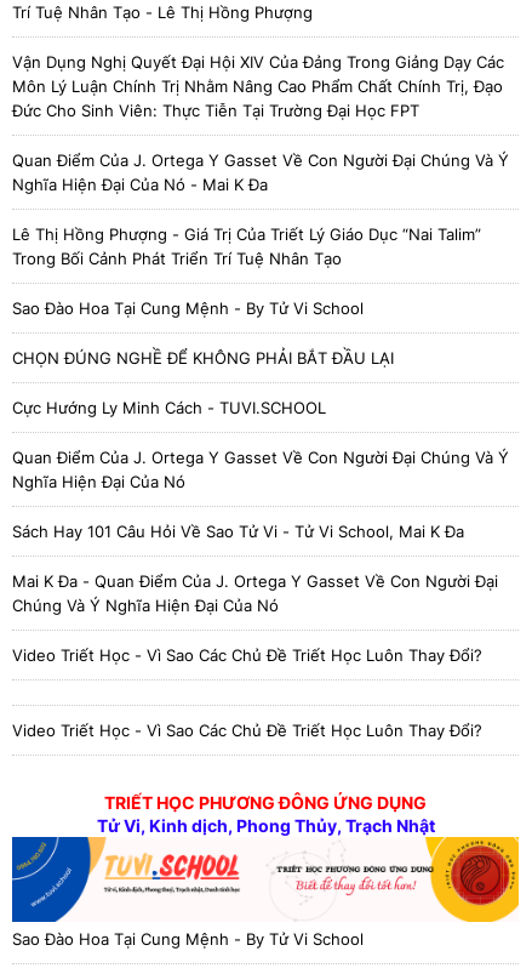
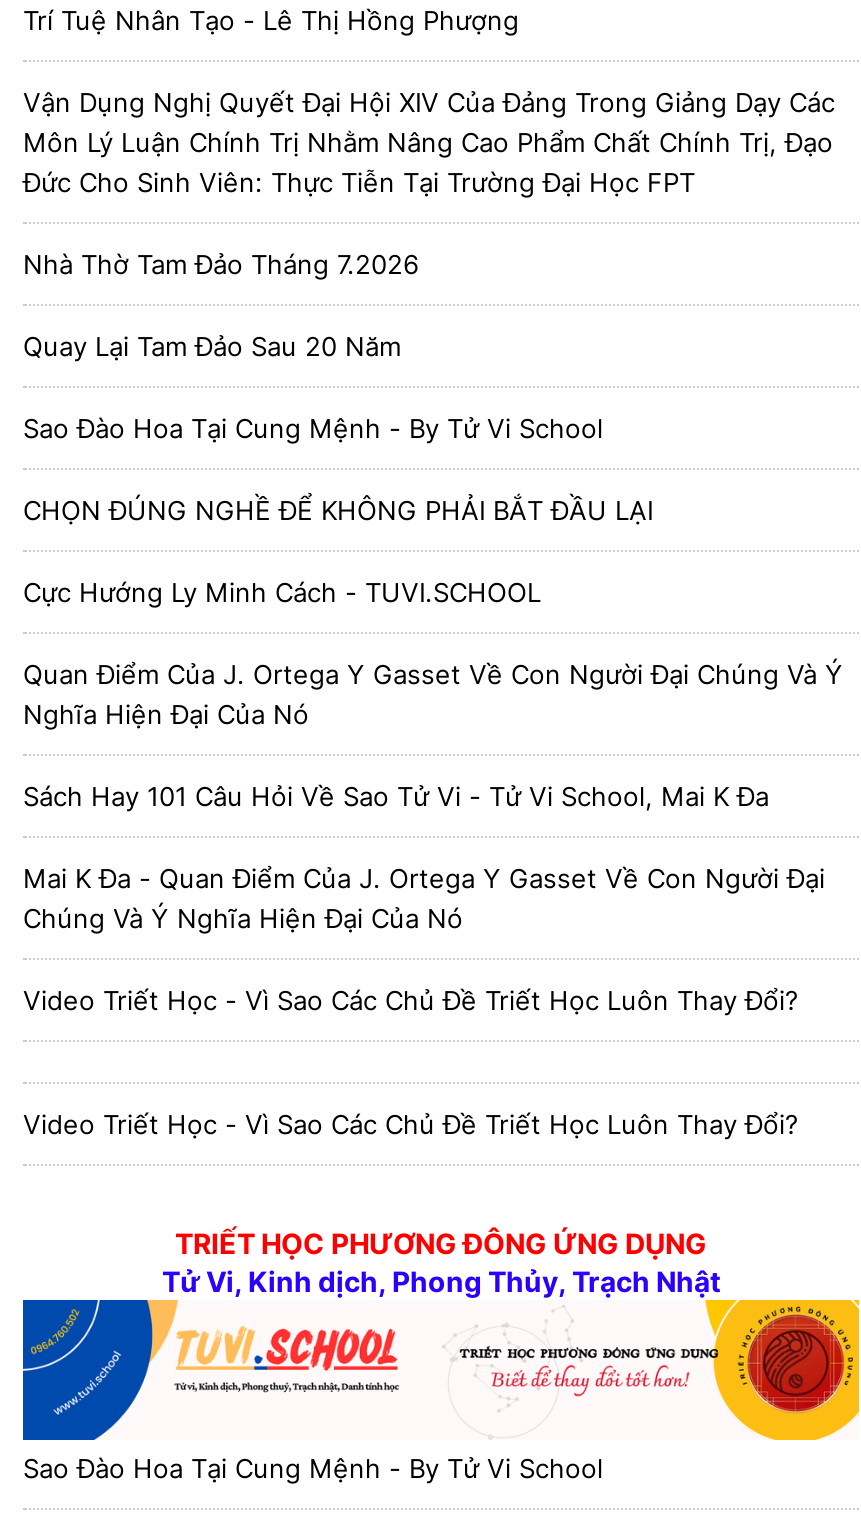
[12,151,509,194] Quan Điểm Của J. Ortega Y Gasset Về Con Người Đại Chúng Và Ý | Nghĩa Hiện Đại Của Nó - Mai K Đa -> [23,248,419,280] Nhà Thờ Tam Đảo Tháng 7.2026
[12,225,481,268] Lê Thị Hồng Phượng - Giá Trị Của Triết Lý Giáo Dục “Nai Talim” | Trong Bối Cảnh Phát Triển Trí Tuệ Nhân Tạo -> [23,330,401,362] Quay Lại Tam Đảo Sau 20 Năm

